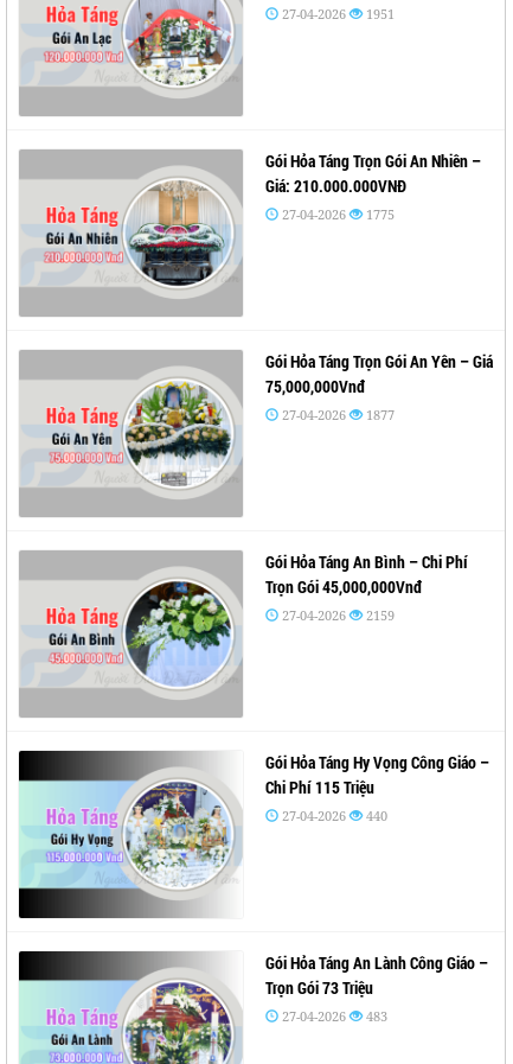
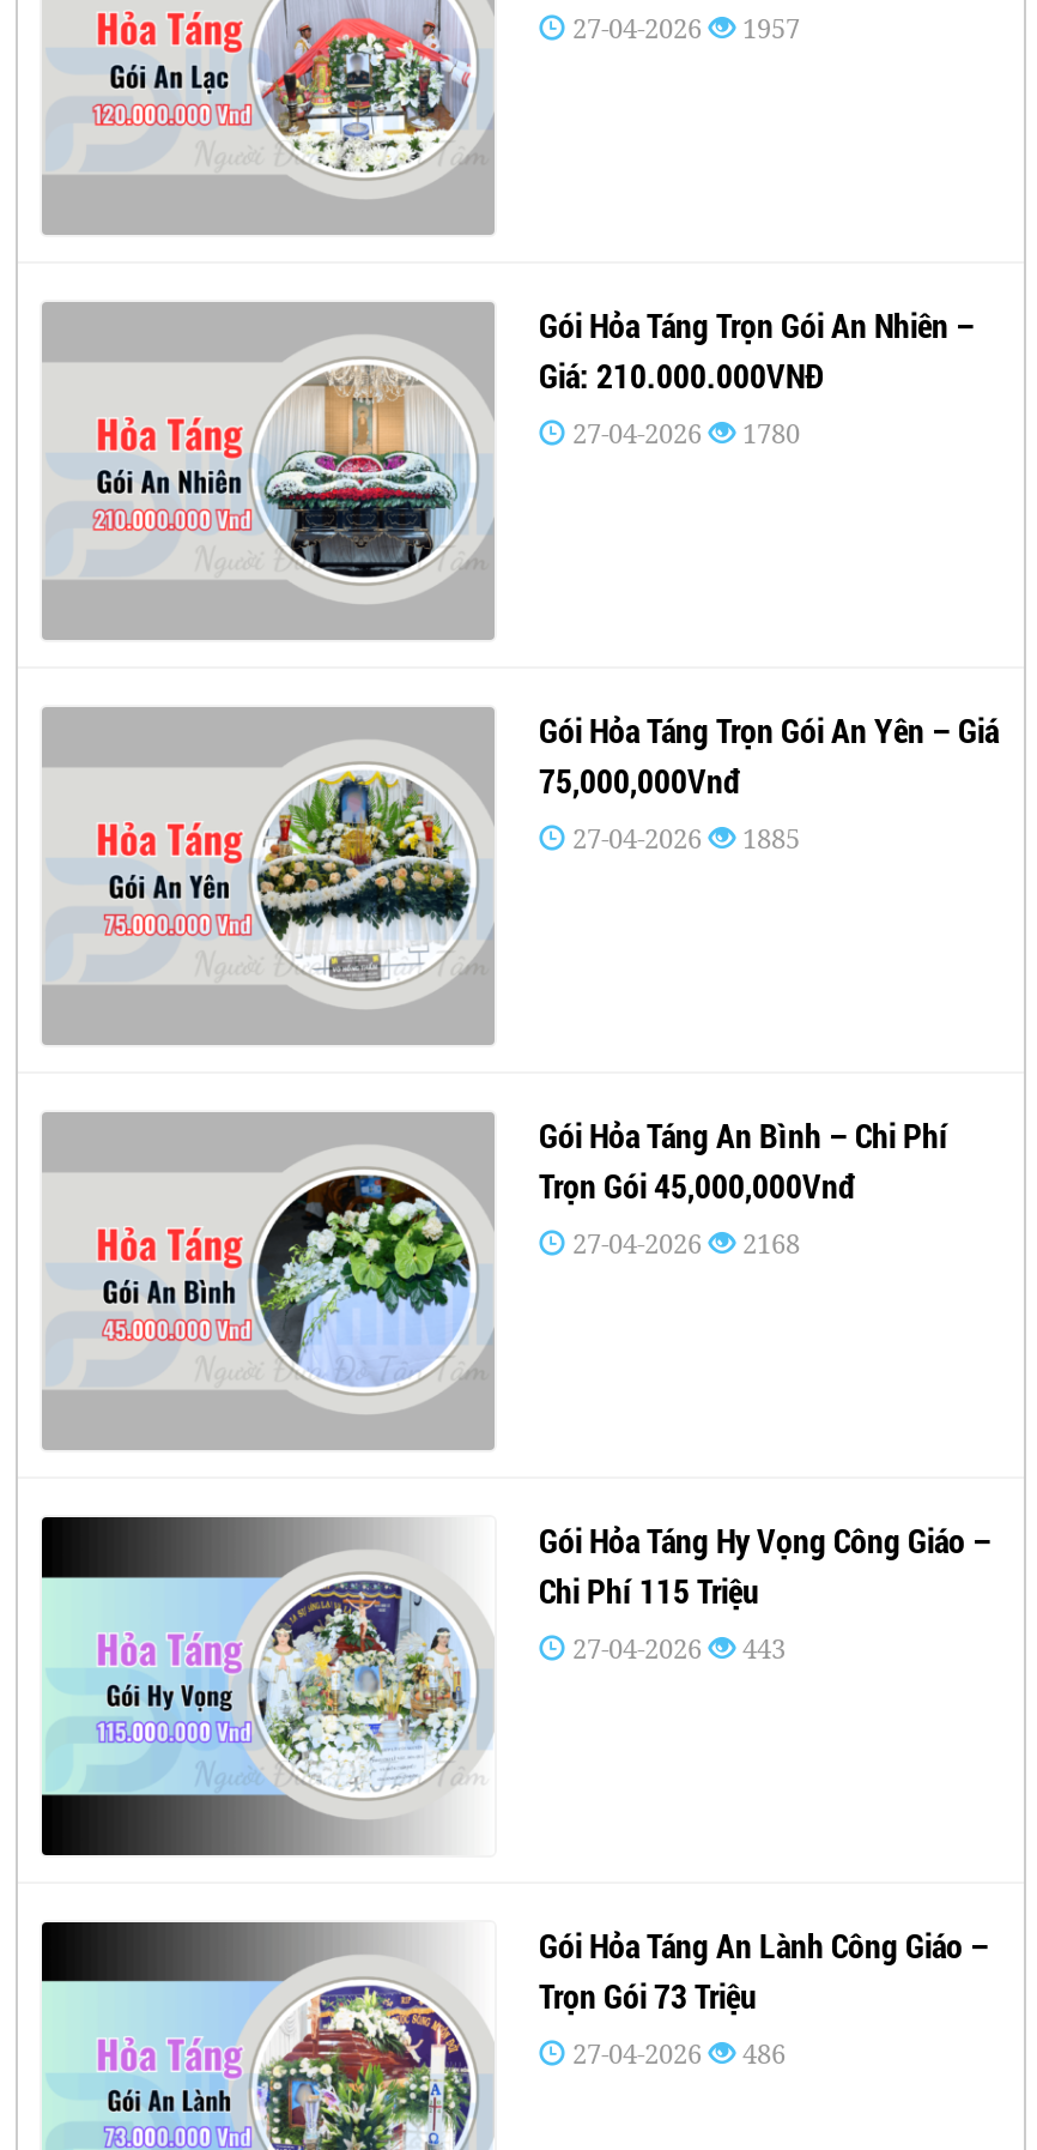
[278,5,394,22] 27-04-2026 1951 -> [565,9,800,45] 27-04-2026 1957
[278,205,394,223] 27-04-2026 1775 -> [565,414,800,450] 27-04-2026 1780
[278,406,394,423] 27-04-2026 1877 -> [565,820,800,856] 27-04-2026 1885
[278,606,394,624] 27-04-2026 2159 -> [565,1225,800,1261] 27-04-2026 2168
[278,807,387,825] 27-04-2026 440 -> [565,1630,786,1666] 27-04-2026 443
[278,1007,387,1025] 27-04-2026 483 -> [565,2035,786,2071] 27-04-2026 486

